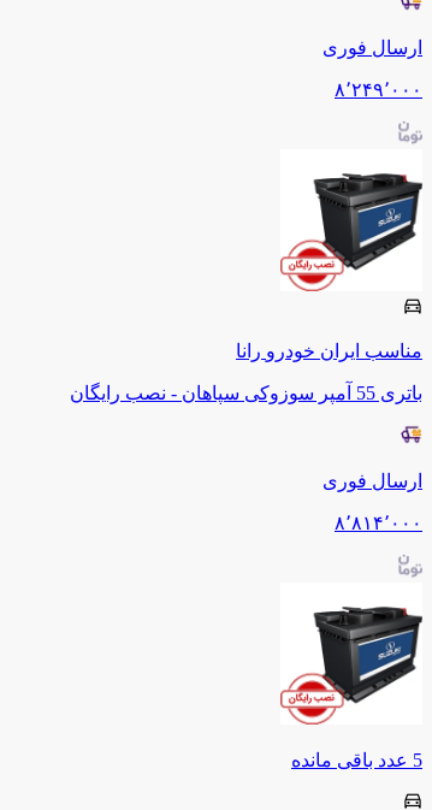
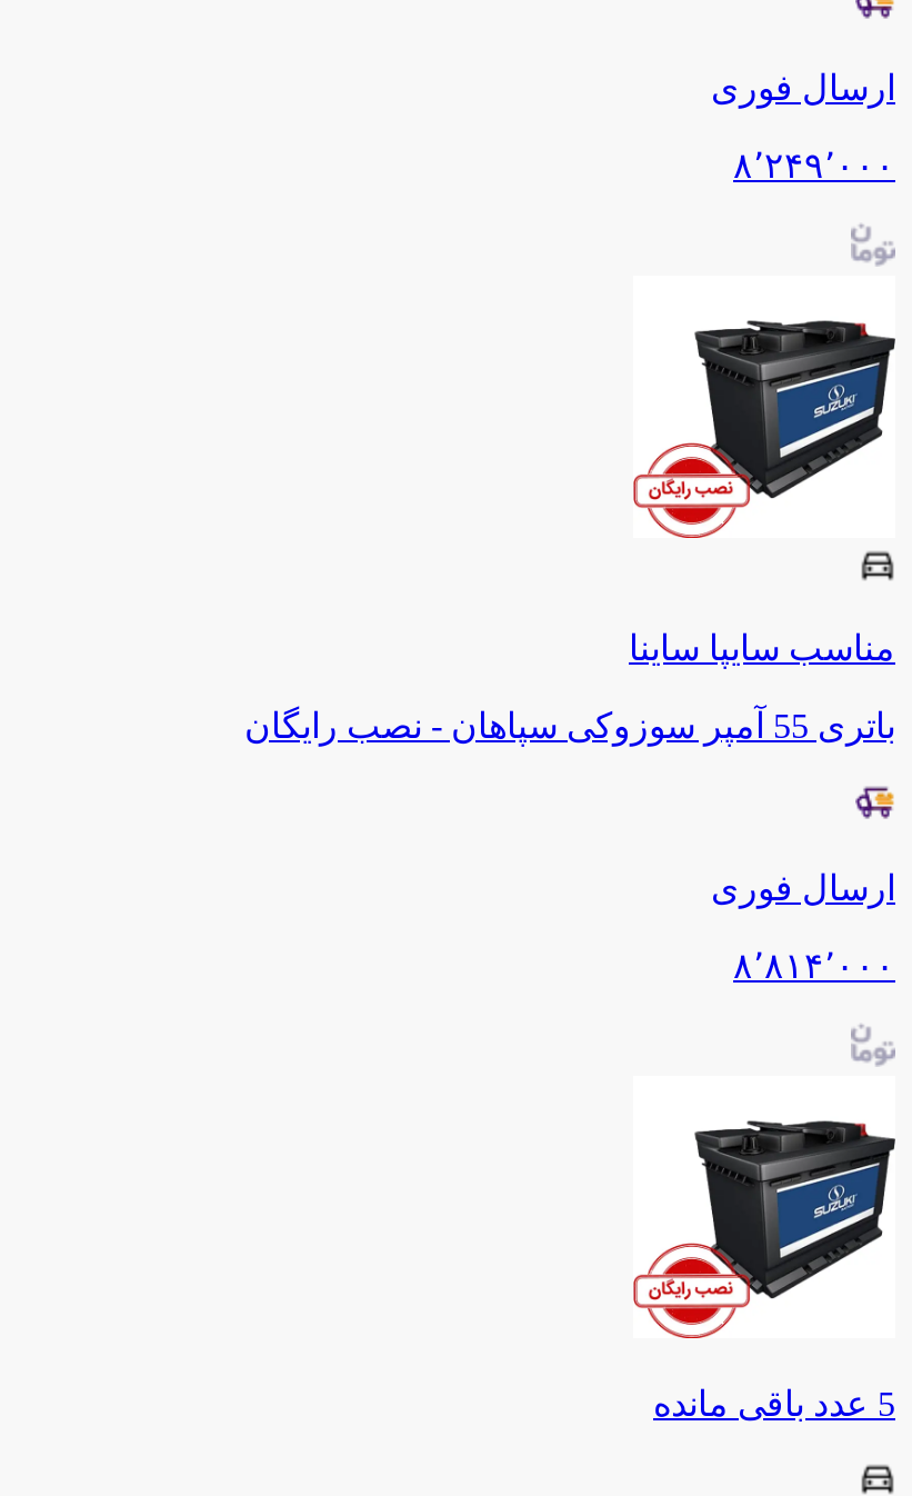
[236,340,422,361] مناسب ایران خودرو رانا -> [629,629,895,667] مناسب سایپا ساینا

